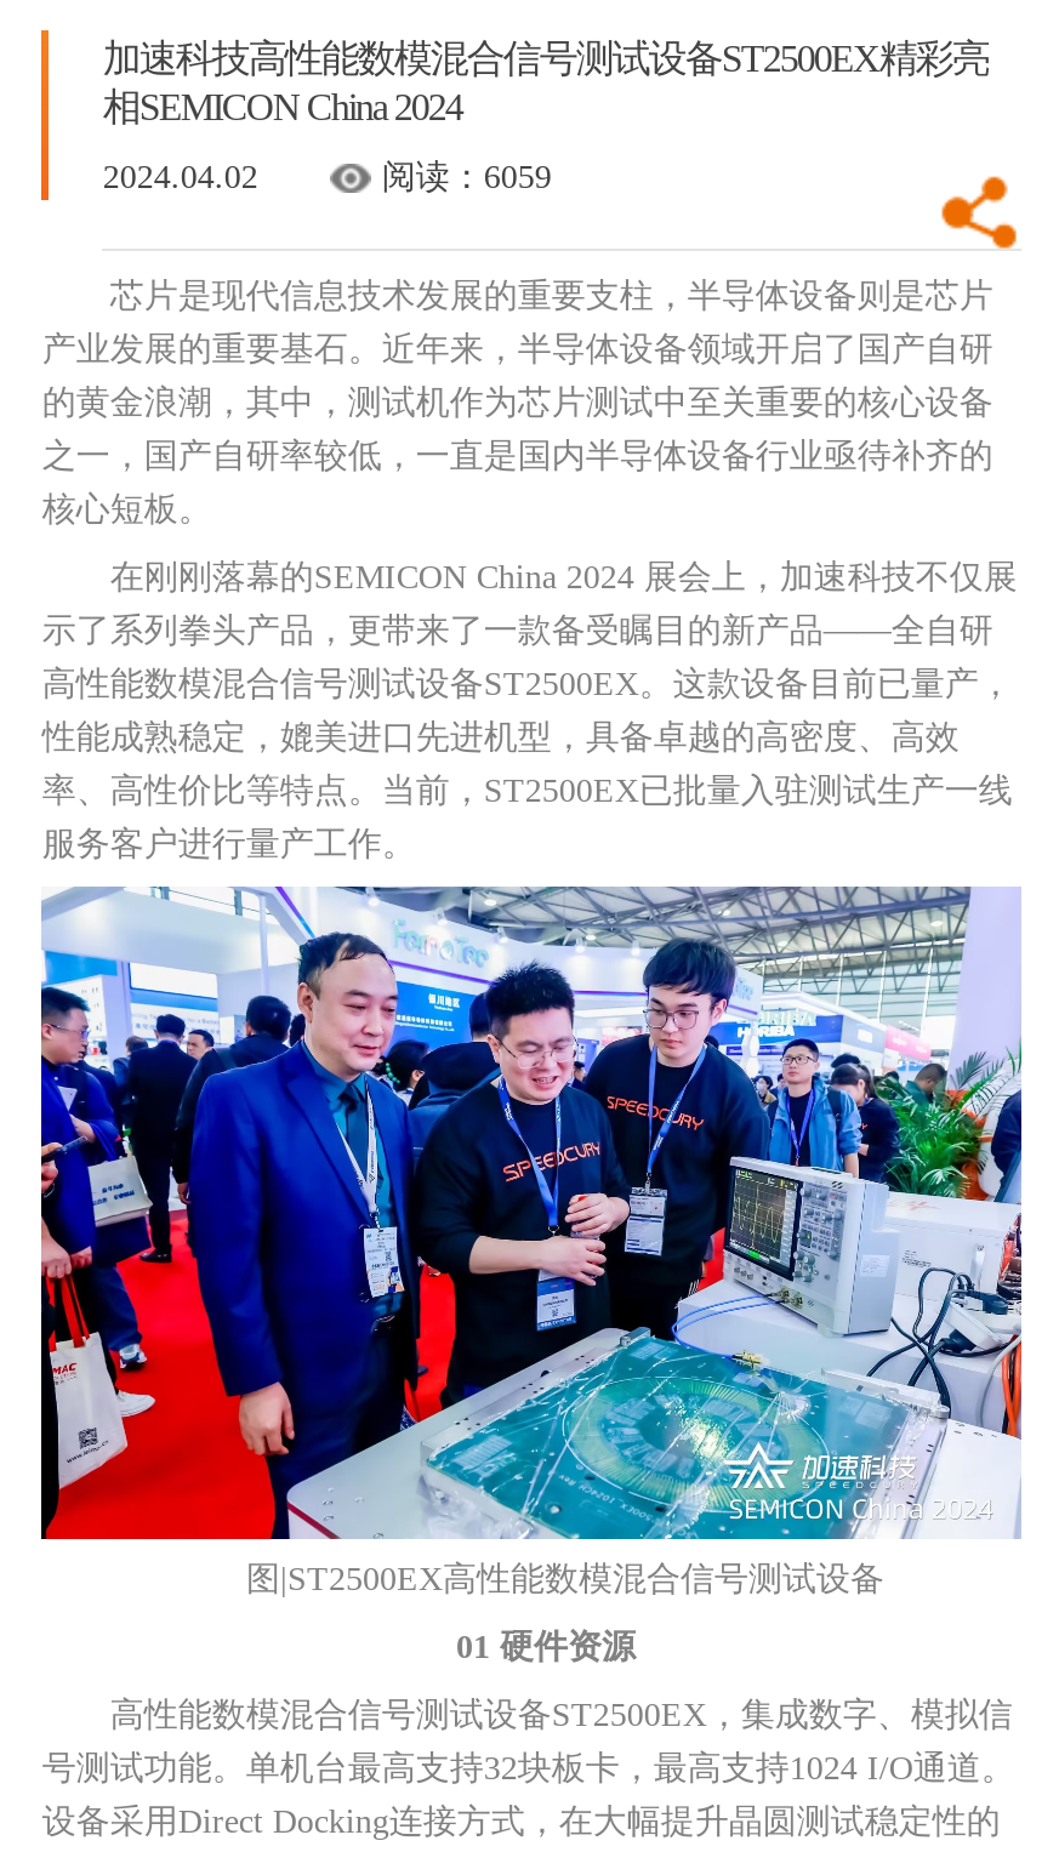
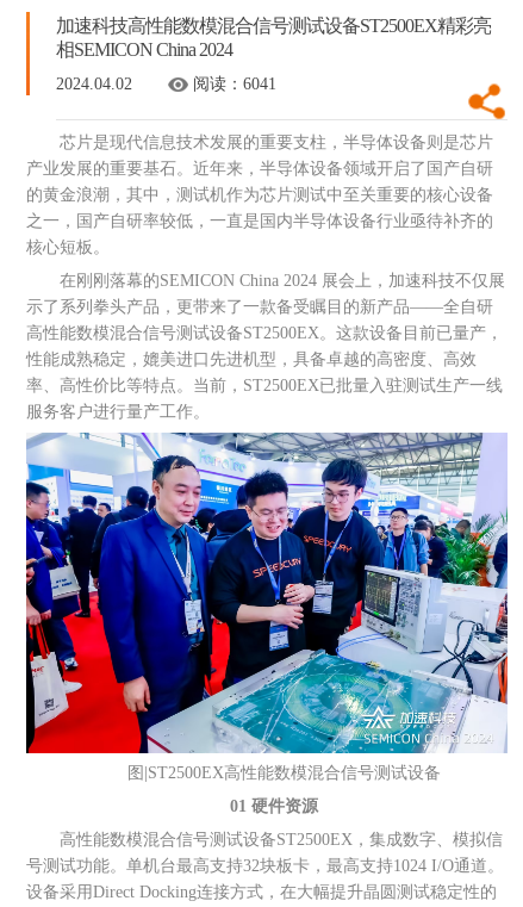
[382,159,552,195] 阅读：6059 -> [193,75,277,93] 阅读：6041

